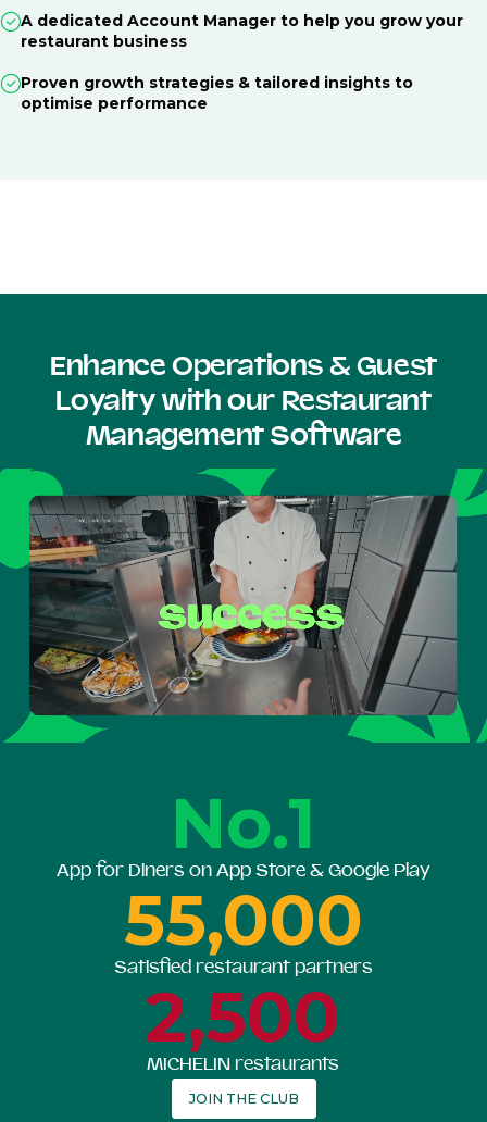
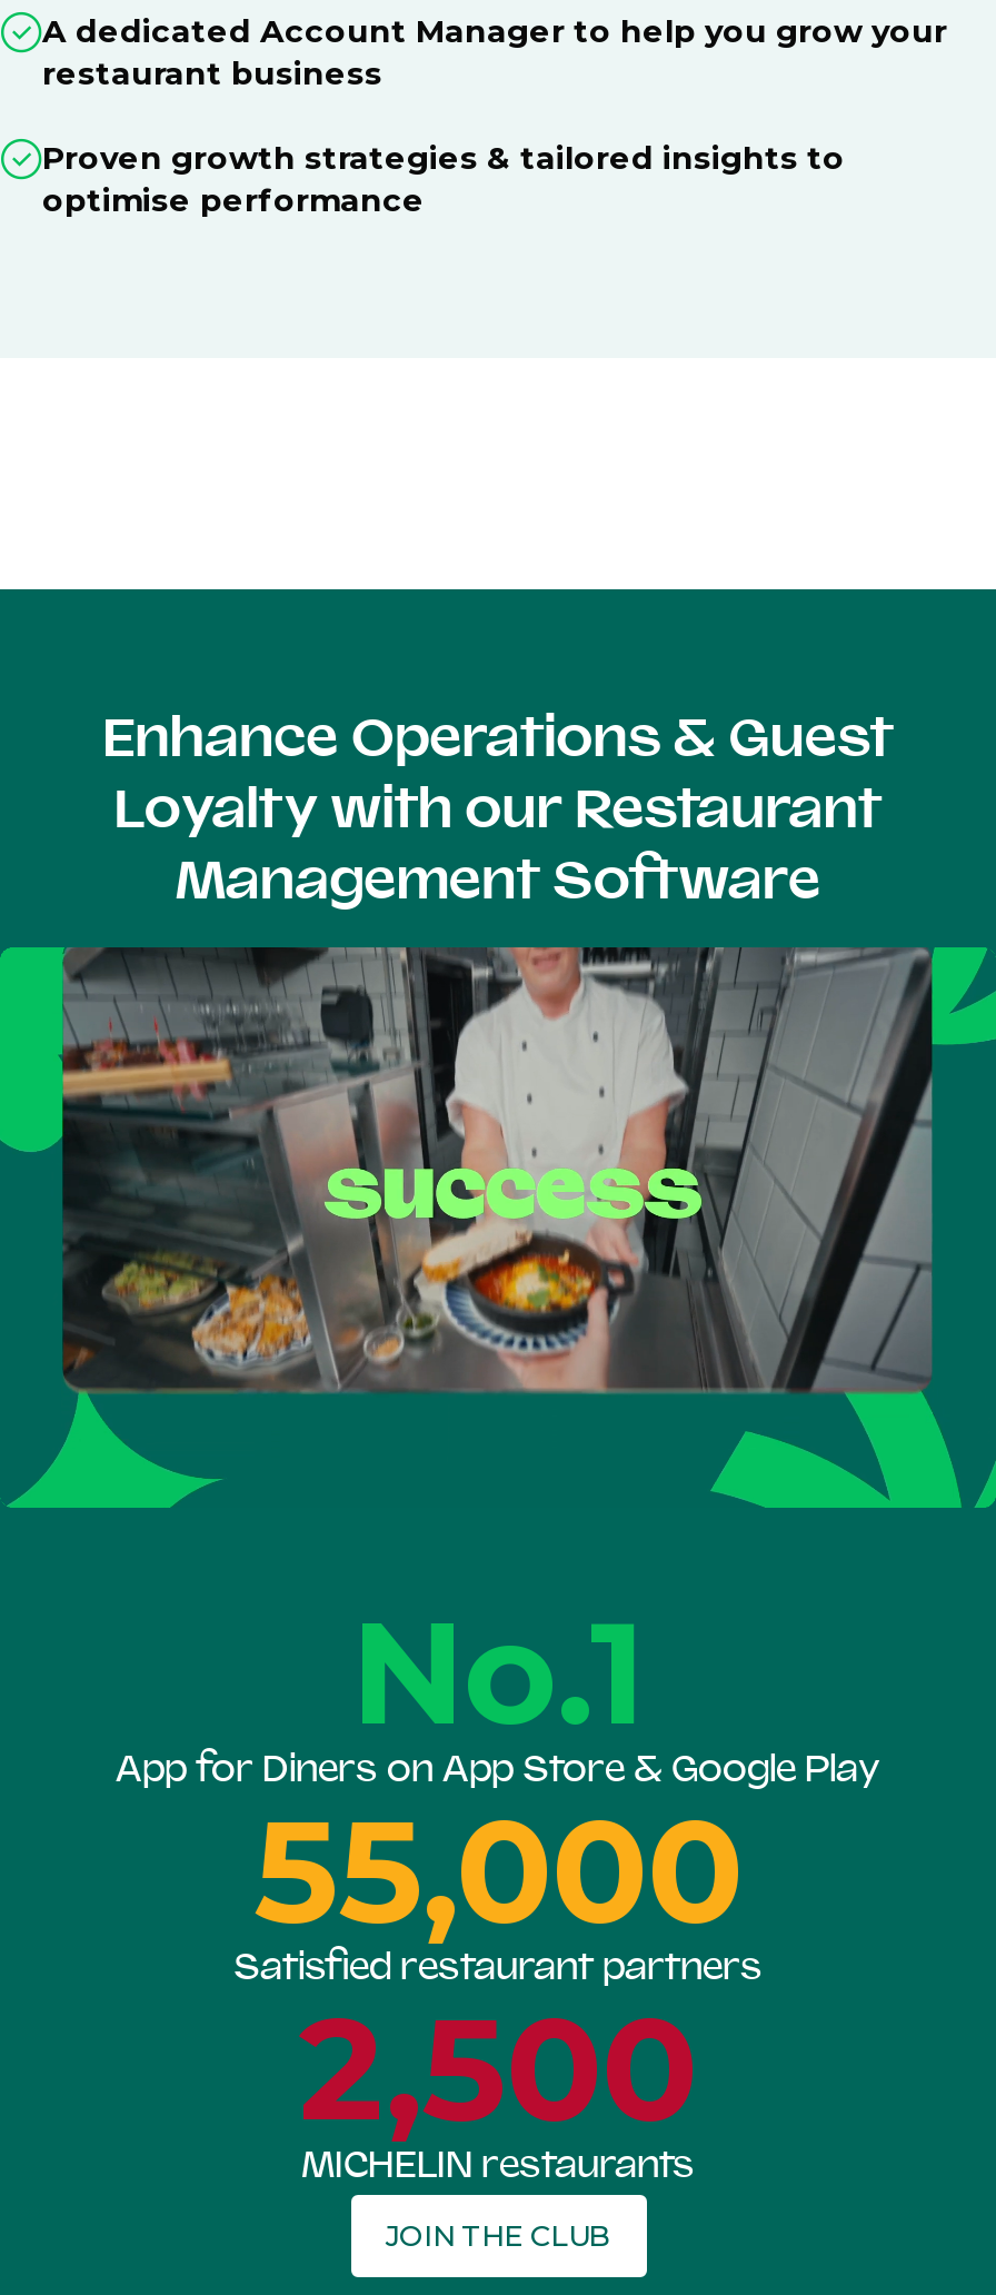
[28,469,458,716] [image] -> [60,945,936,1452] [image]

